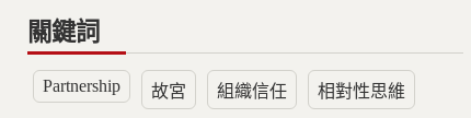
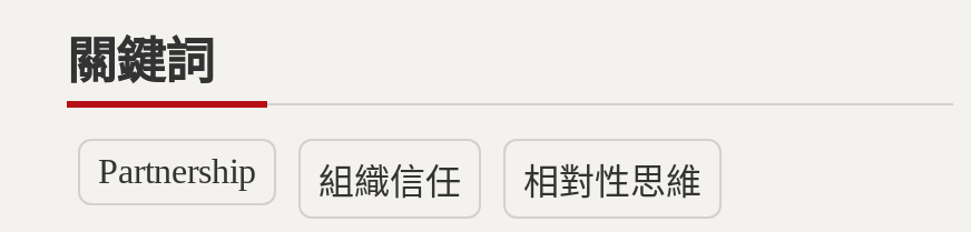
[151,82,186,101] 故宮 -> none

